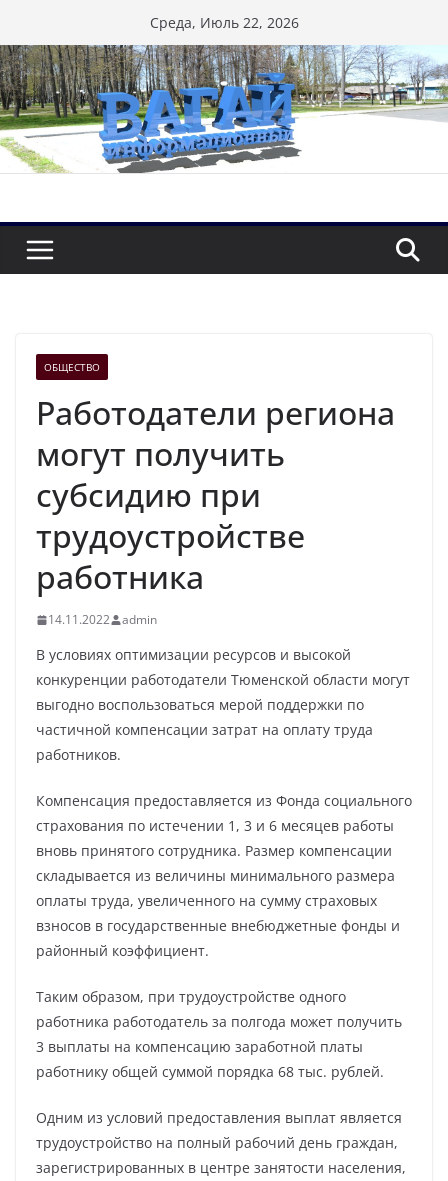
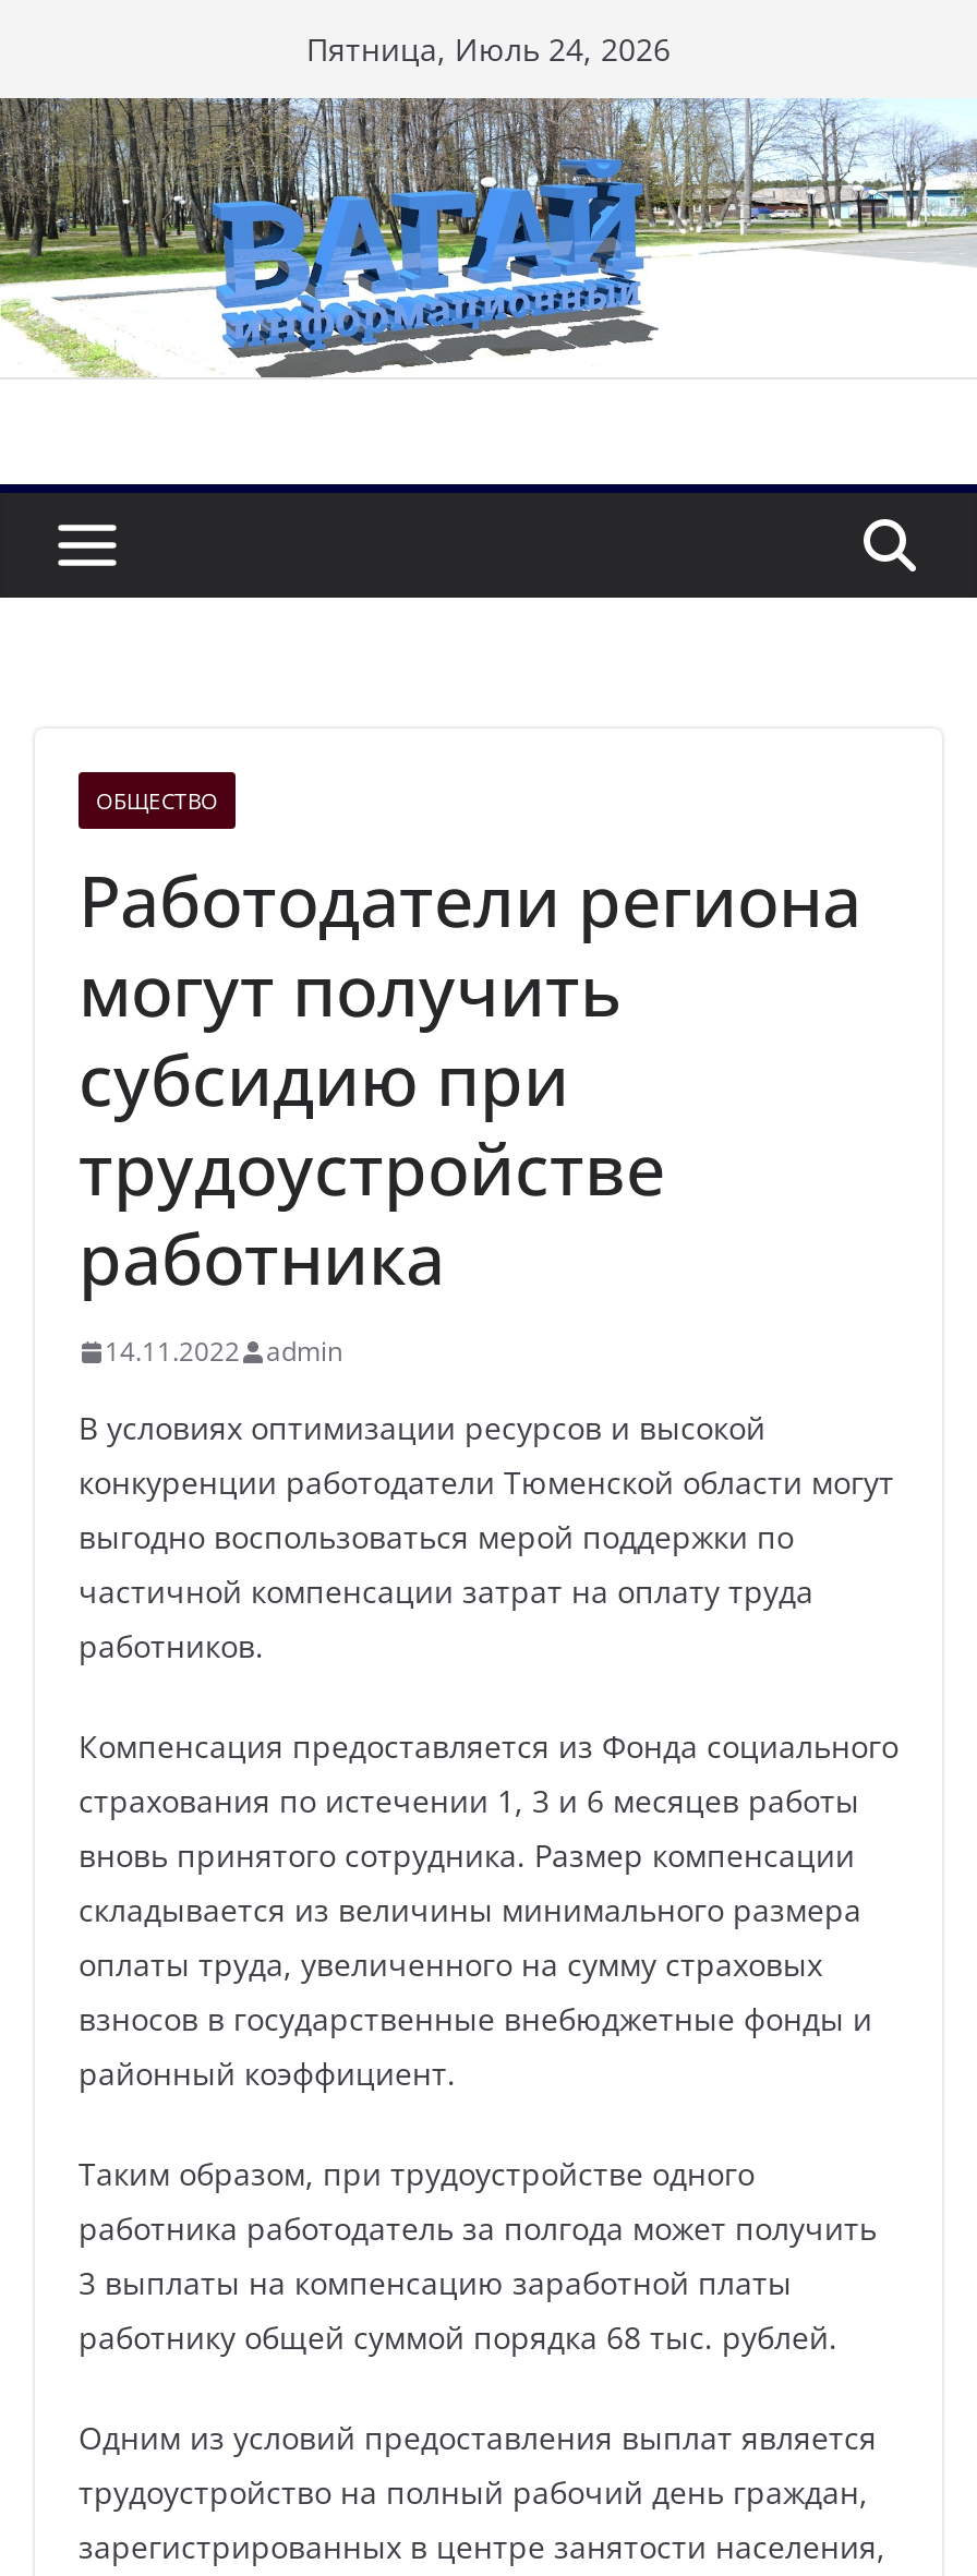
[149,13,298,32] Среда, Июль 22, 2026 -> [306,28,671,70] Пятница, Июль 24, 2026

